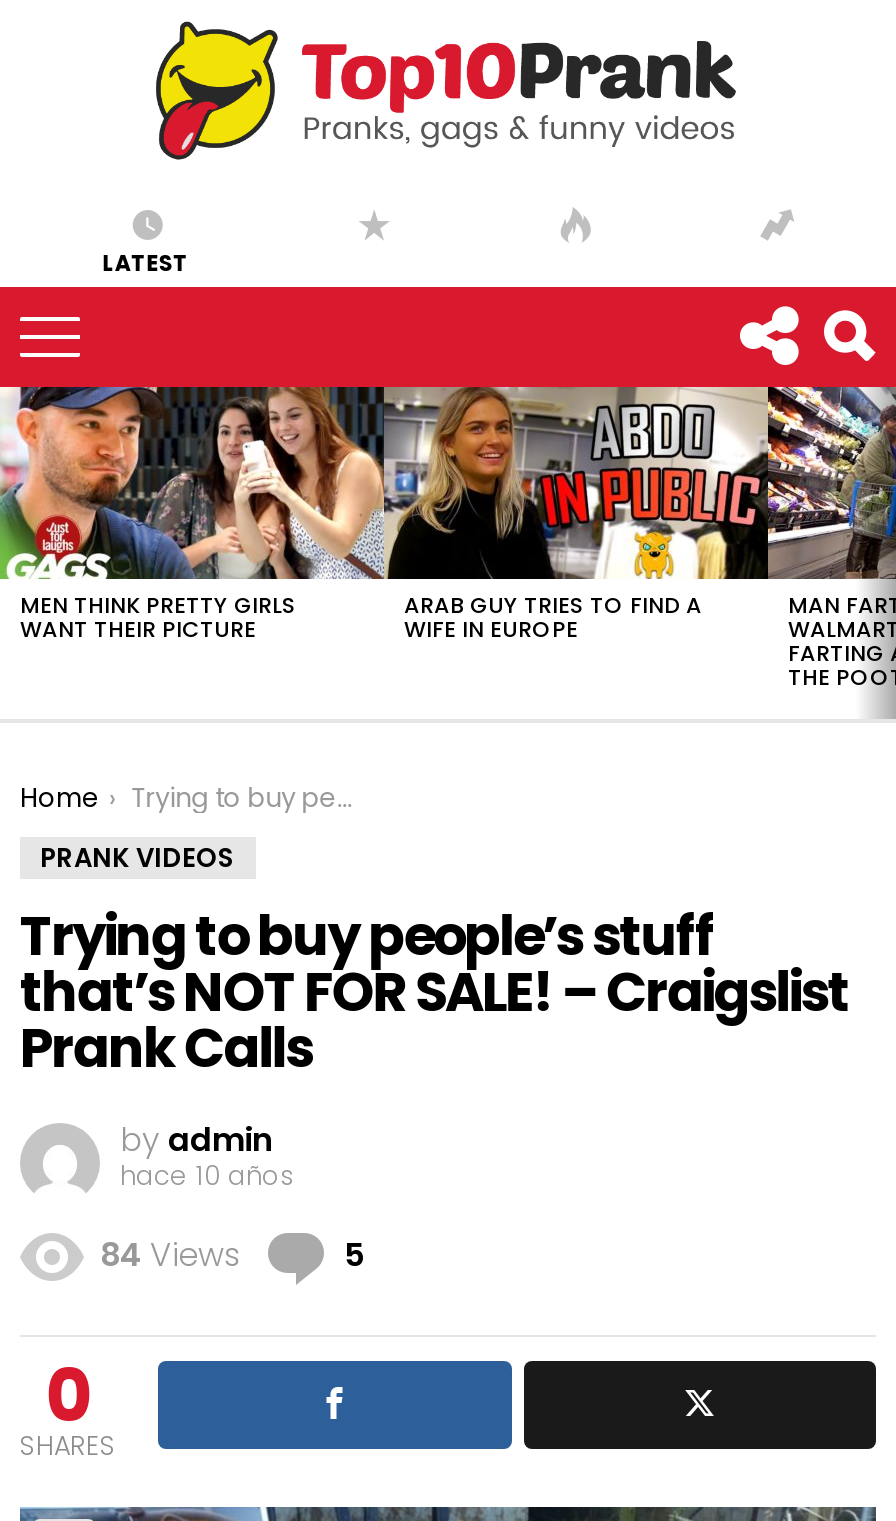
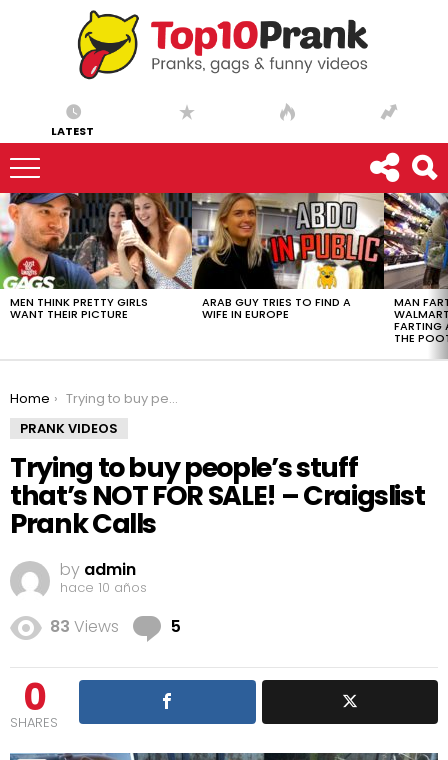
[100,1232,240,1278] 84 Views -> [50,615,119,638] 83 Views

